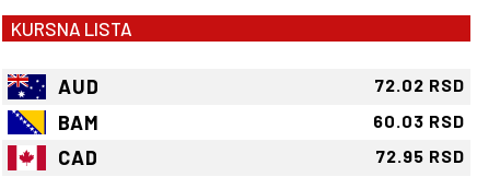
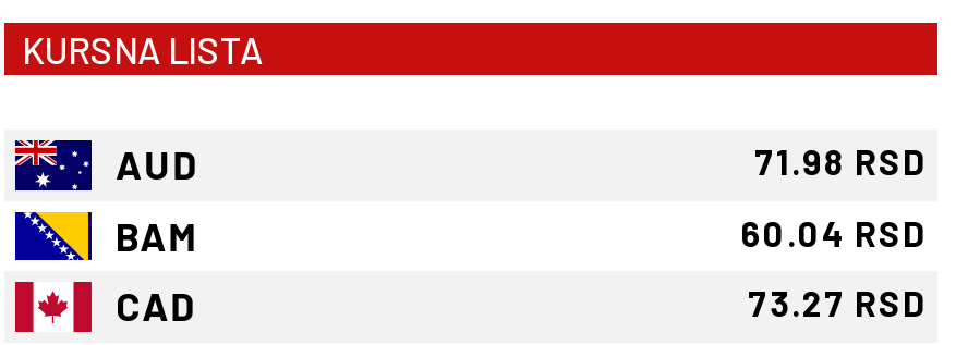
[374,74,465,95] 72.02 RSD -> [754,139,927,181] 71.98 RSD
[373,110,465,131] 60.03 RSD -> [741,211,927,252] 60.04 RSD
[375,146,465,167] 72.95 RSD -> [748,283,927,324] 73.27 RSD

